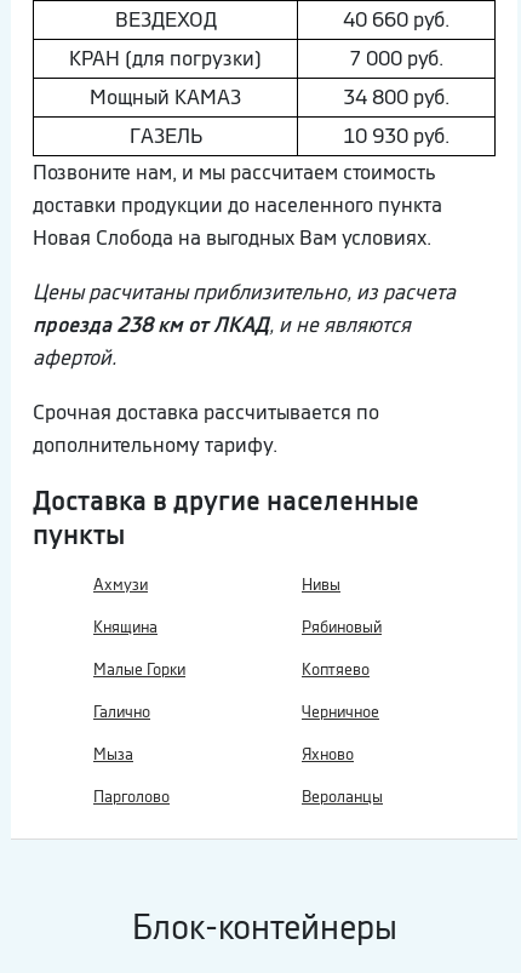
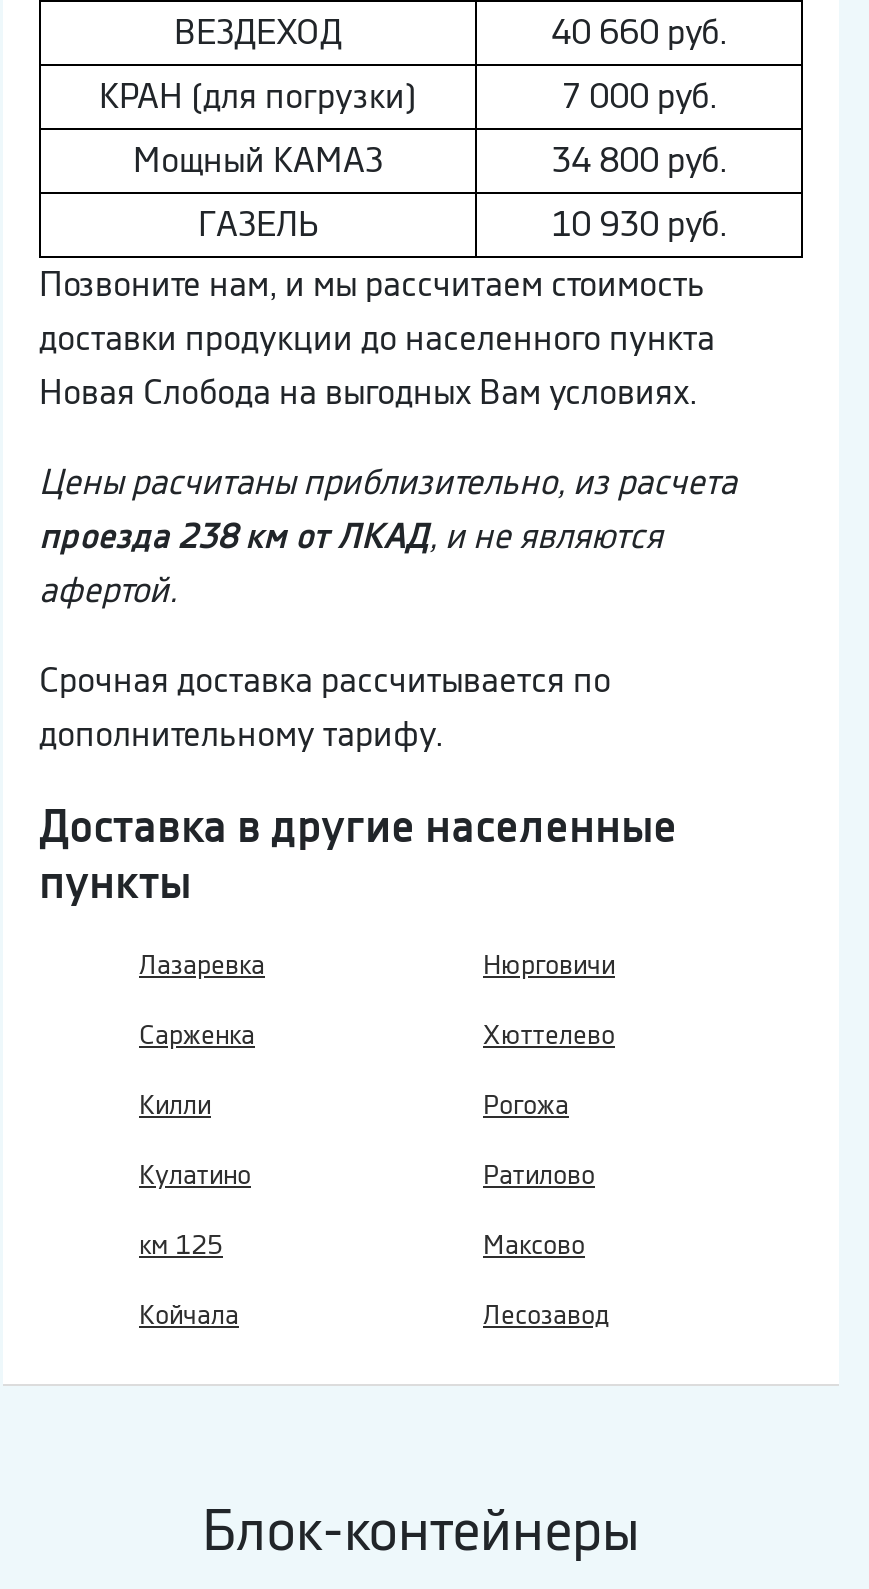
[93,575,340,595] Ахмузи | Нивы -> [139,948,615,982] Лазаревка | Нюрговичи
[93,617,382,638] Княщина | Рябиновый -> [139,1018,615,1052] Сарженка | Хюттелево
[93,659,370,680] Малые Горки | Коптяево -> [139,1088,569,1122] Килли | Рогожа
[93,702,379,722] Галично | Черничное -> [139,1158,595,1192] Кулатино | Ратилово
[93,744,354,765] Мыза | Яхново -> [139,1228,585,1262] км 125 | Максово
[93,787,383,807] Парголово | Вероланцы -> [139,1298,609,1332] Койчала | Лесозавод

